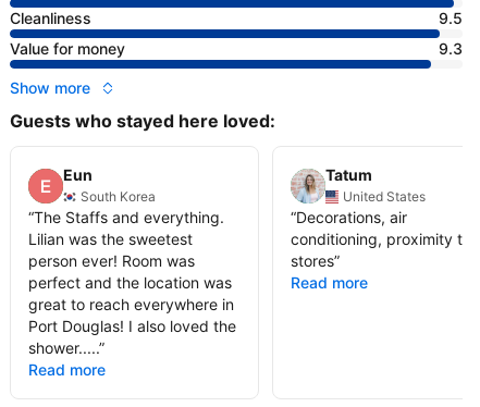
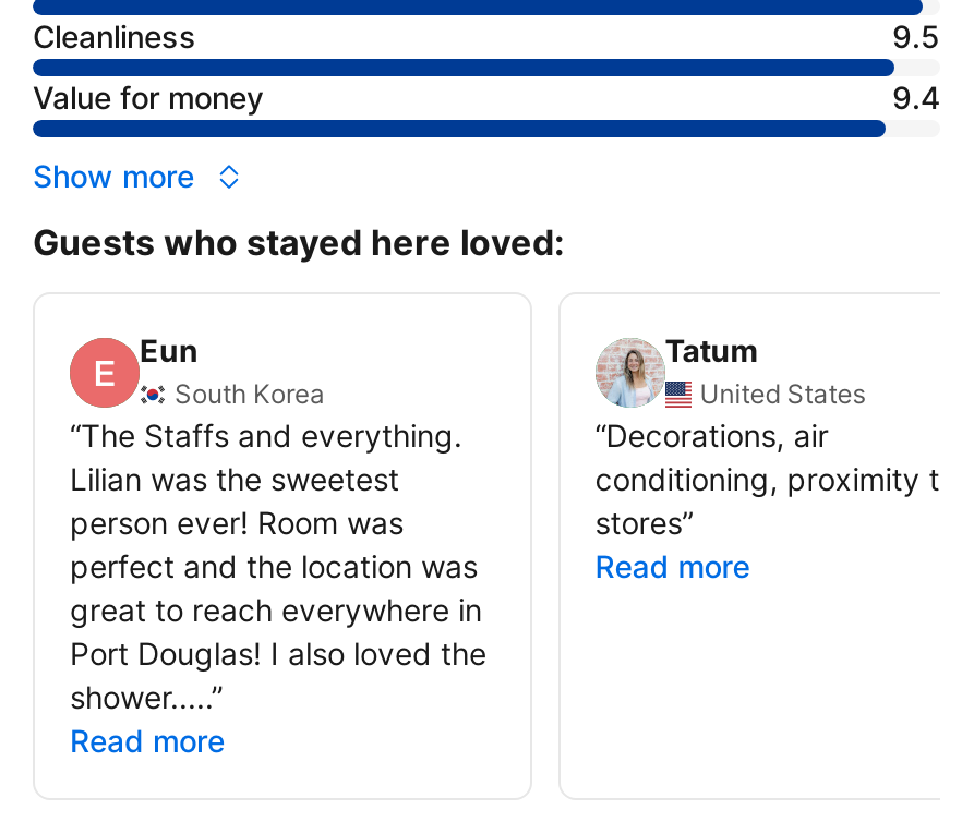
[439,40,463,58] 9.3 -> [892,79,940,116] 9.4

